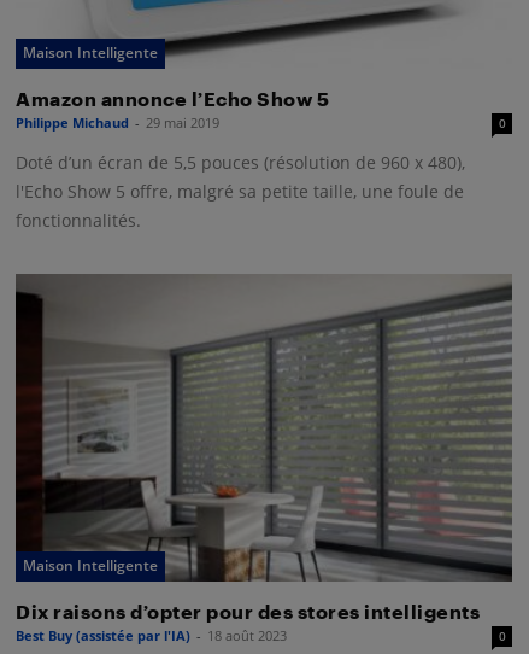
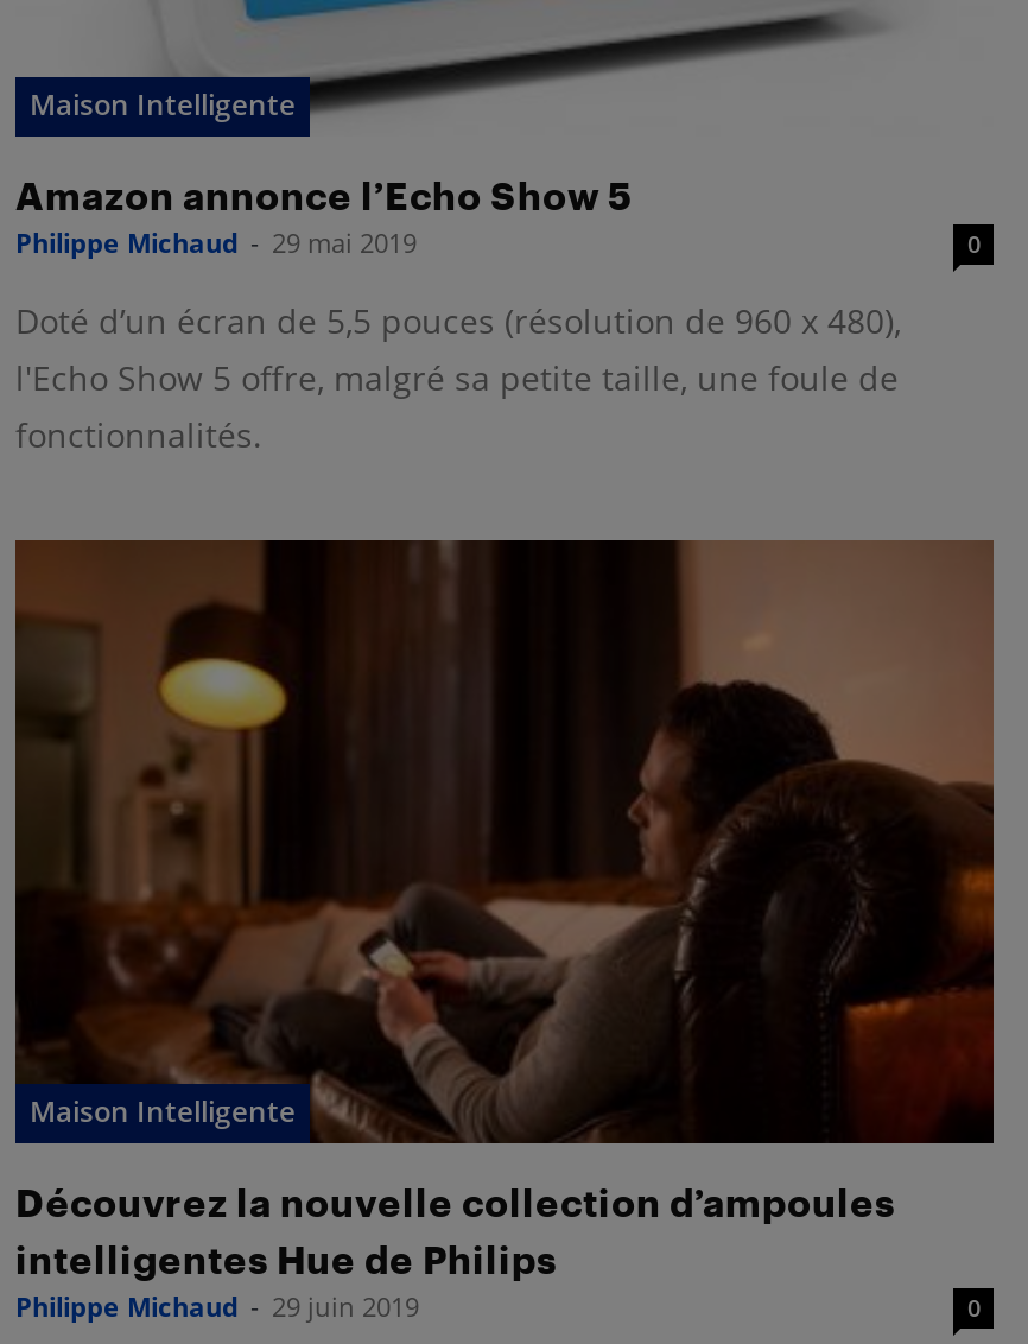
[14,274,513,644] [image] | Dix raisons d’opter pour des stores intelligents | Best Buy (assistée par l'IA) - 18 août 2023 -> [13,539,996,1325] [image] | Découvrez la nouvelle collection d’ampoules | intelligentes Hue de Philips | Philippe Michaud - 29 juin 2019

